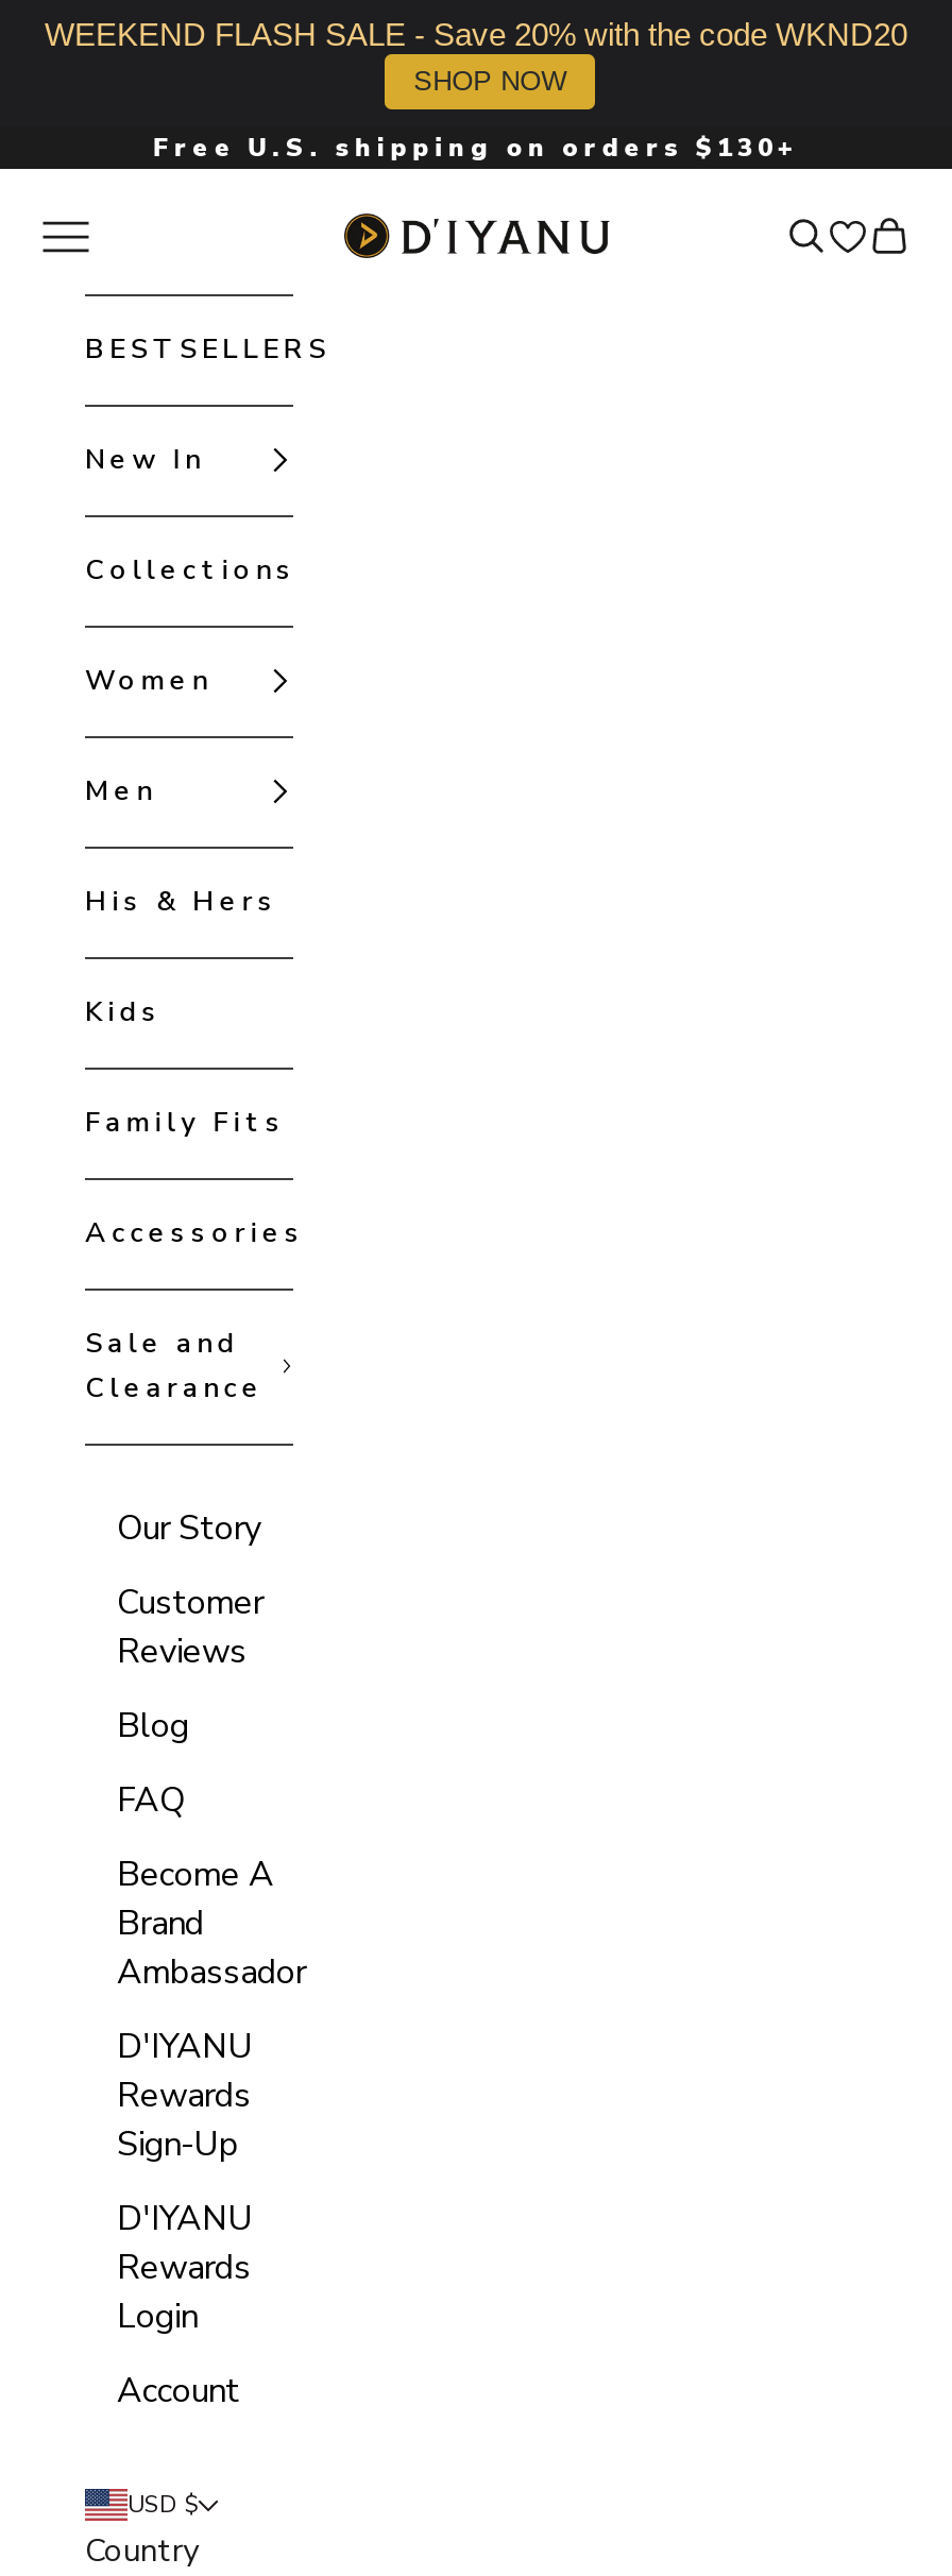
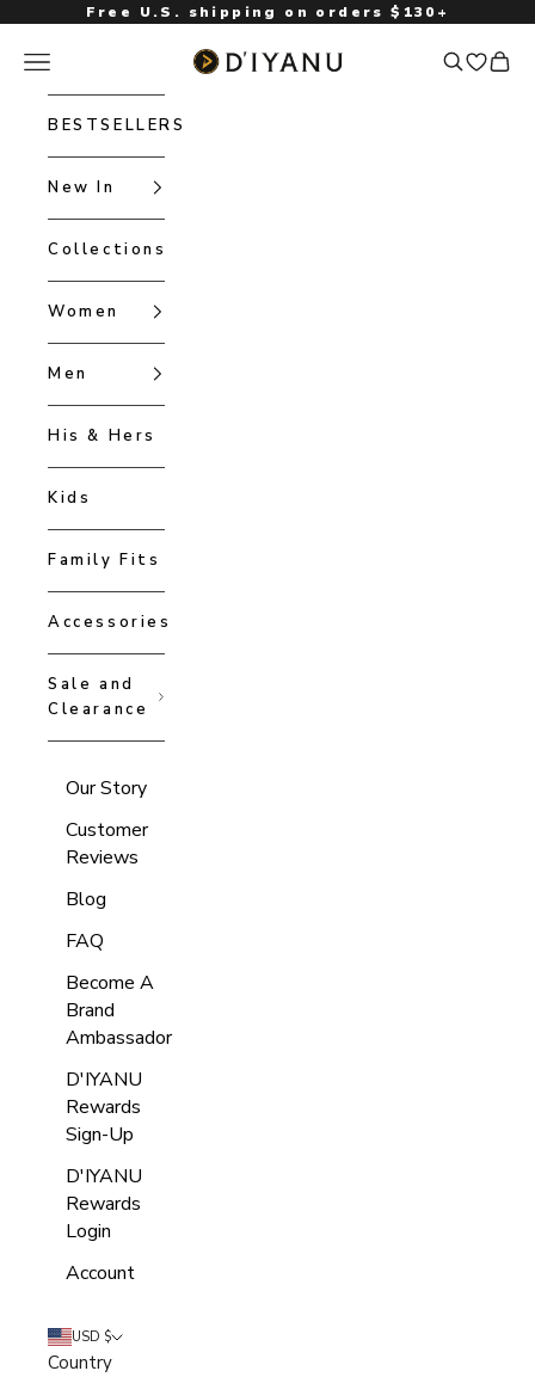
[45,16,907,97] WEEKEND FLASH SALE - Save 20% with the code WKND20 | SHOP NOW -> none

